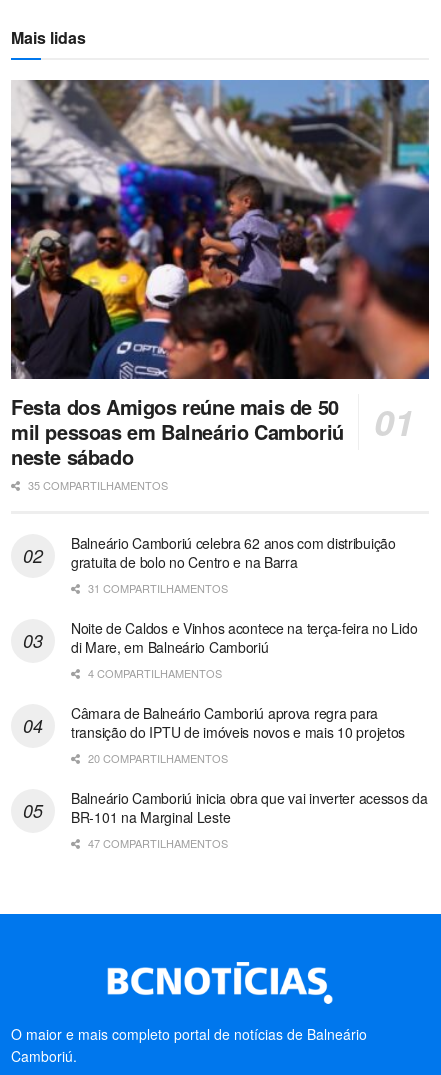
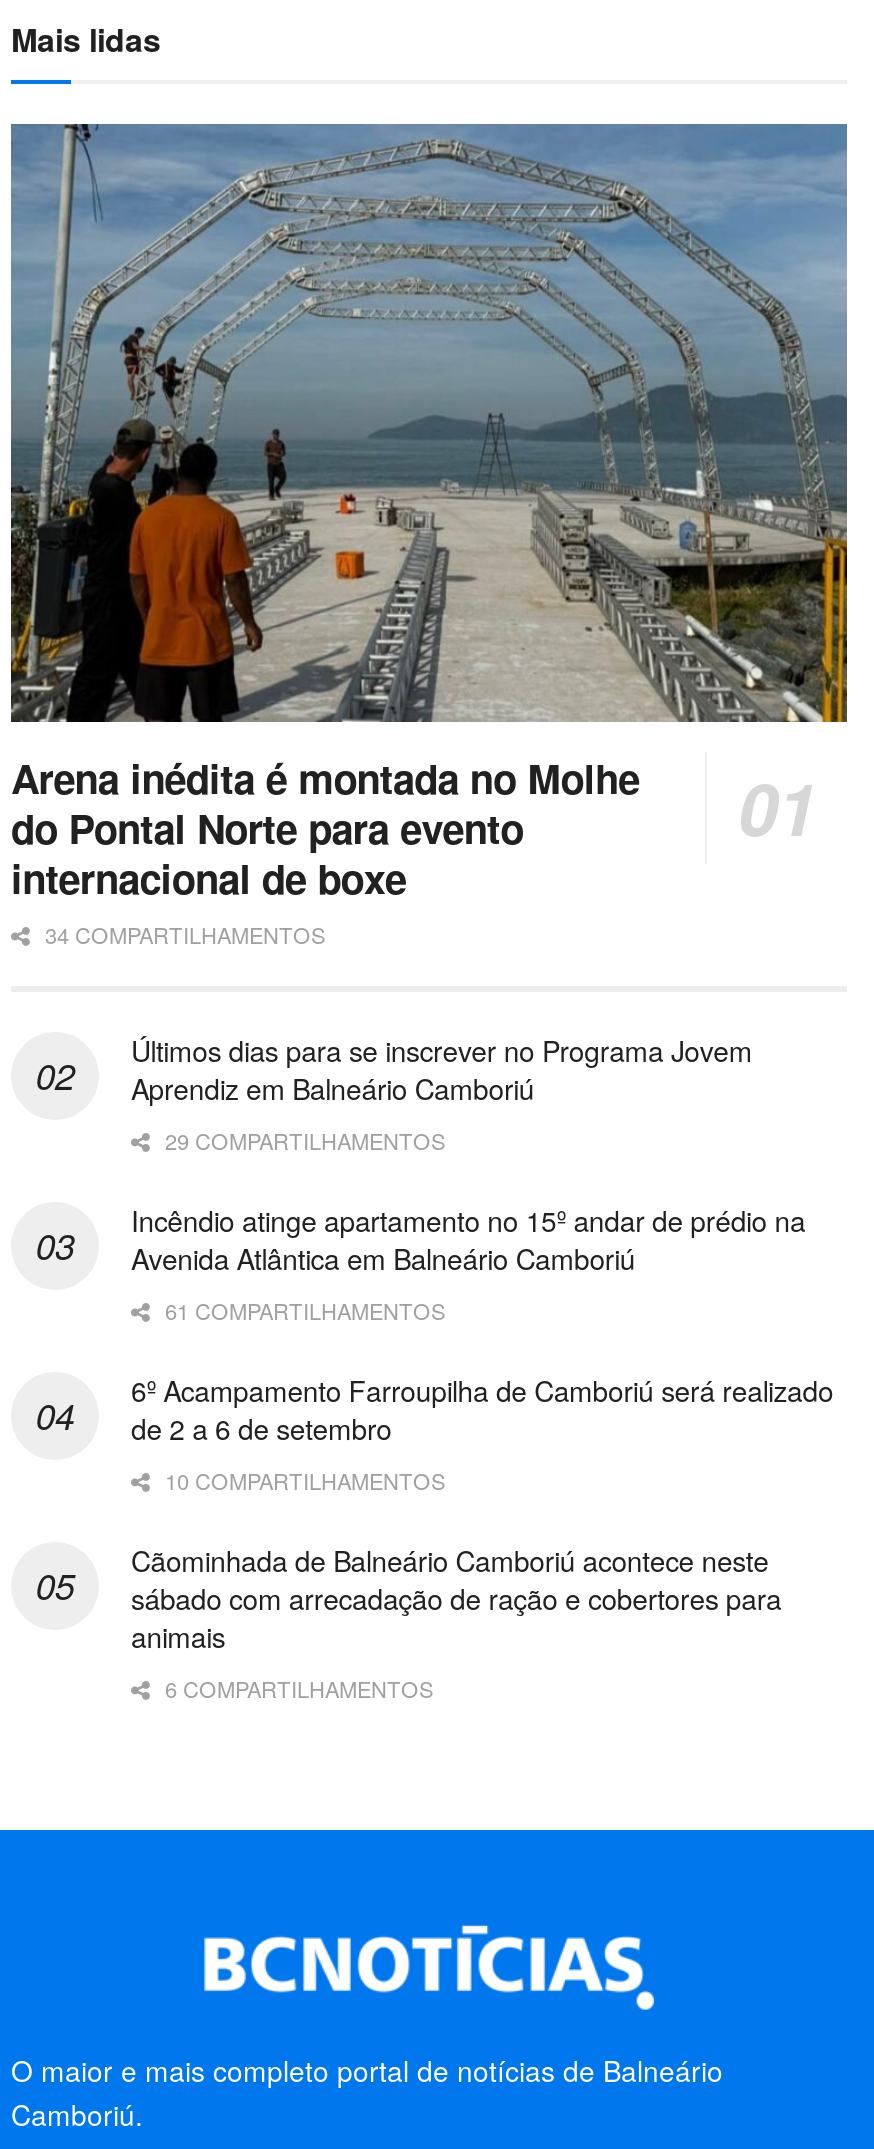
[10,79,430,493] [image] | Festa dos Amigos reúne mais de 50 | mil pessoas em Balneário Camboriú | neste sábado | 35 COMPARTILHAMENTOS -> [9,122,849,950] [image] | Arena inédita é montada no Molhe | do Pontal Norte para evento | internacional de boxe | 34 COMPARTILHAMENTOS
[71,533,396,596] Balneário Camboriú celebra 62 anos com distribuição | gratuita de bolo no Centro e na Barra | 31 COMPARTILHAMENTOS -> [131,1030,752,1156] Últimos dias para se inscrever no Programa Jovem | Aprendiz em Balneário Camboriú | 29 COMPARTILHAMENTOS
[71,618,417,681] Noite de Caldos e Vinhos acontece na terça-feira no Lido | di Mare, em Balneário Camboriú | 4 COMPARTILHAMENTOS -> [131,1200,805,1326] Incêndio atinge apartamento no 15º andar de prédio na | Avenida Atlântica em Balneário Camboriú | 61 COMPARTILHAMENTOS
[71,703,405,766] Câmara de Balneário Camboriú aprova regra para | transição do IPTU de imóveis novos e mais 10 projetos | 20 COMPARTILHAMENTOS -> [131,1370,833,1496] 6º Acampamento Farroupilha de Camboriú será realizado | de 2 a 6 de setembro | 10 COMPARTILHAMENTOS
[71,788,428,851] Balneário Camboriú inicia obra que vai inverter acessos da | BR-101 na Marginal Leste | 47 COMPARTILHAMENTOS -> [131,1540,782,1704] Cãominhada de Balneário Camboriú acontece neste | sábado com arrecadação de ração e cobertores para | animais | 6 COMPARTILHAMENTOS

